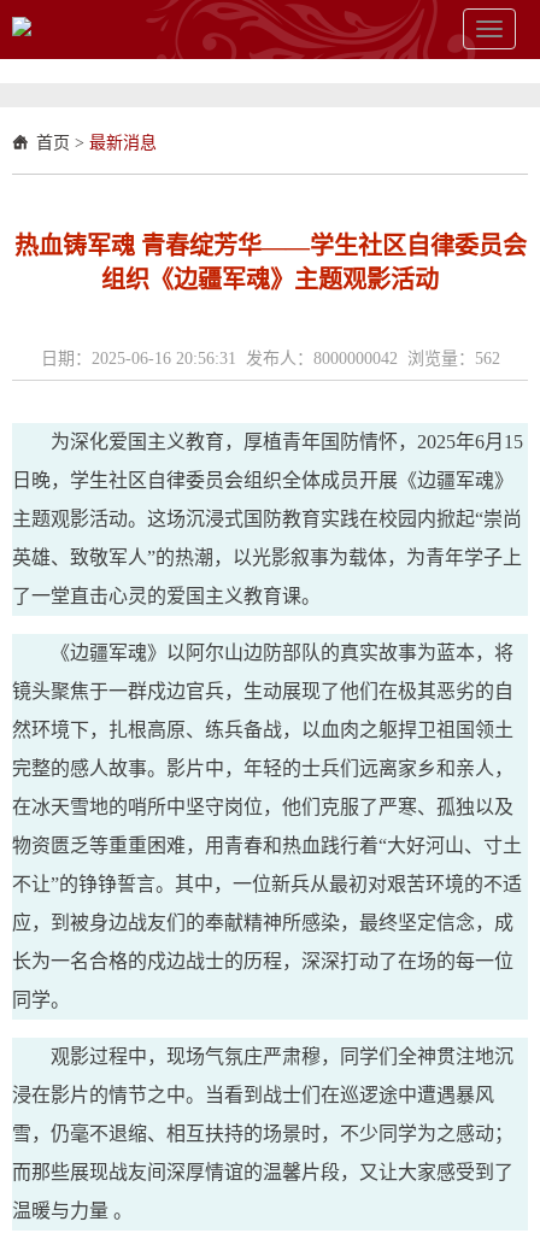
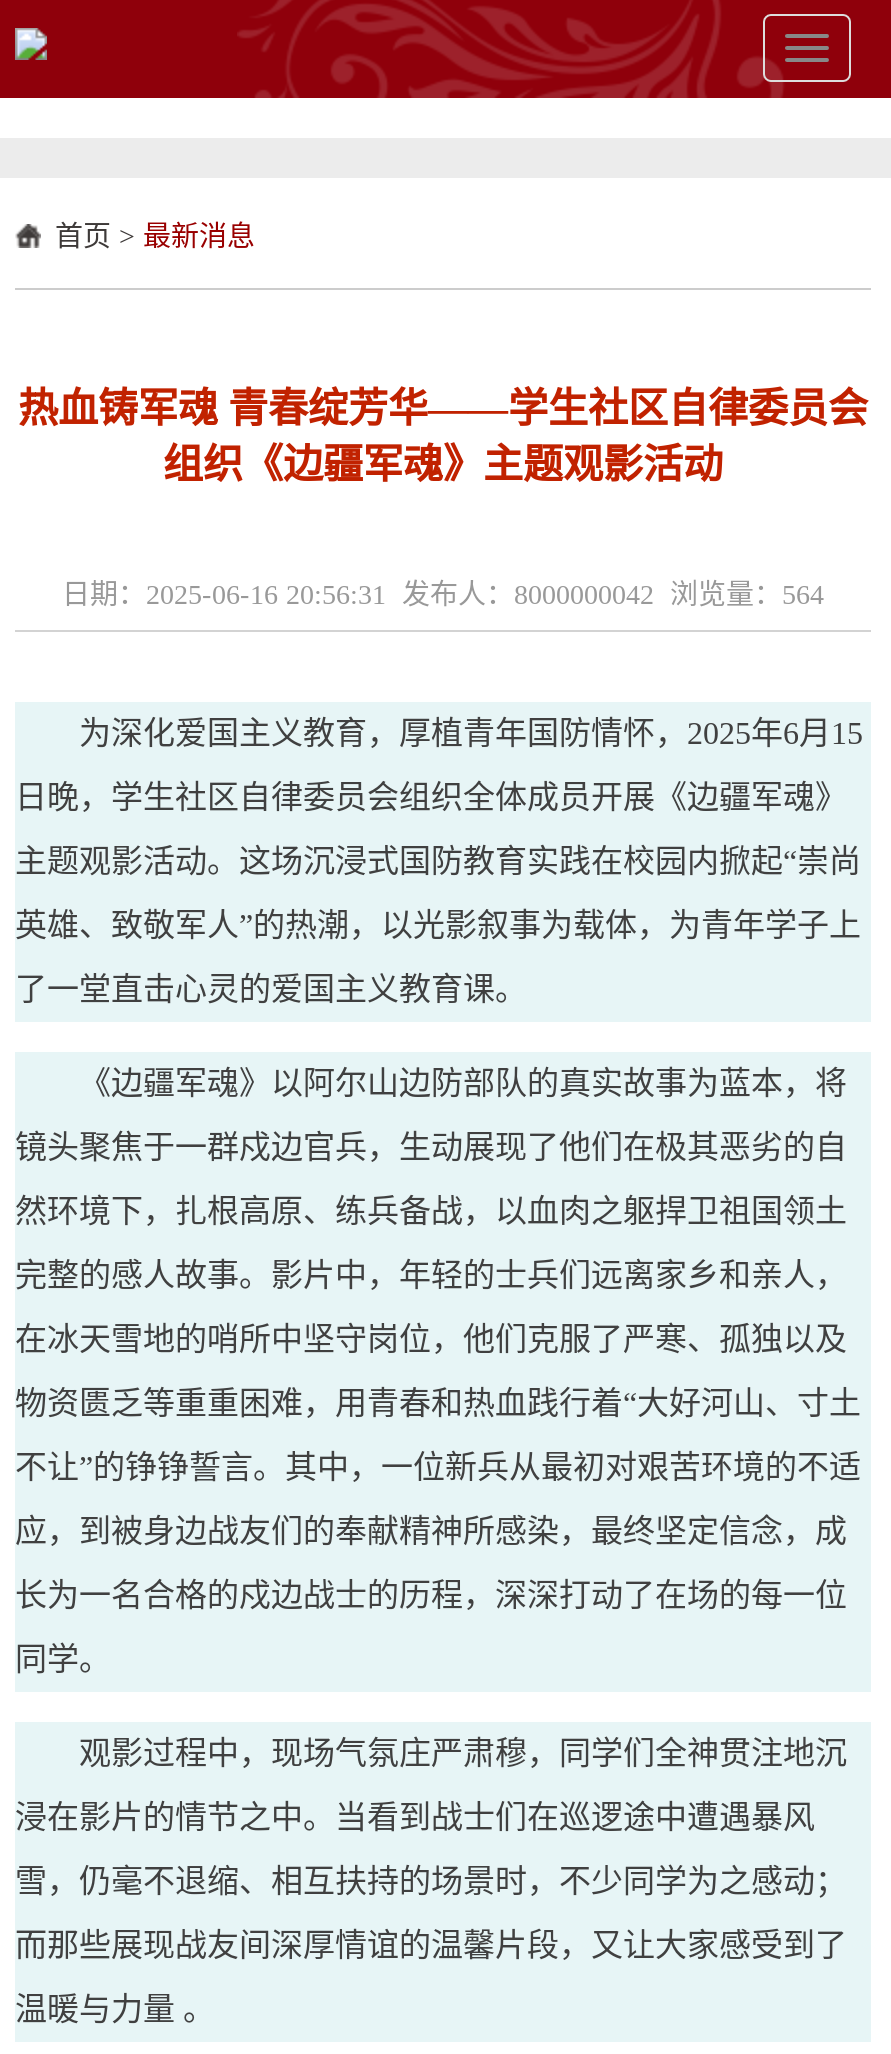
[40,350,500,368] 日期：2025-06-16 20:56:31 发布人：8000000042 浏览量：562 -> [62,580,824,610] 日期：2025-06-16 20:56:31 发布人：8000000042 浏览量：564

